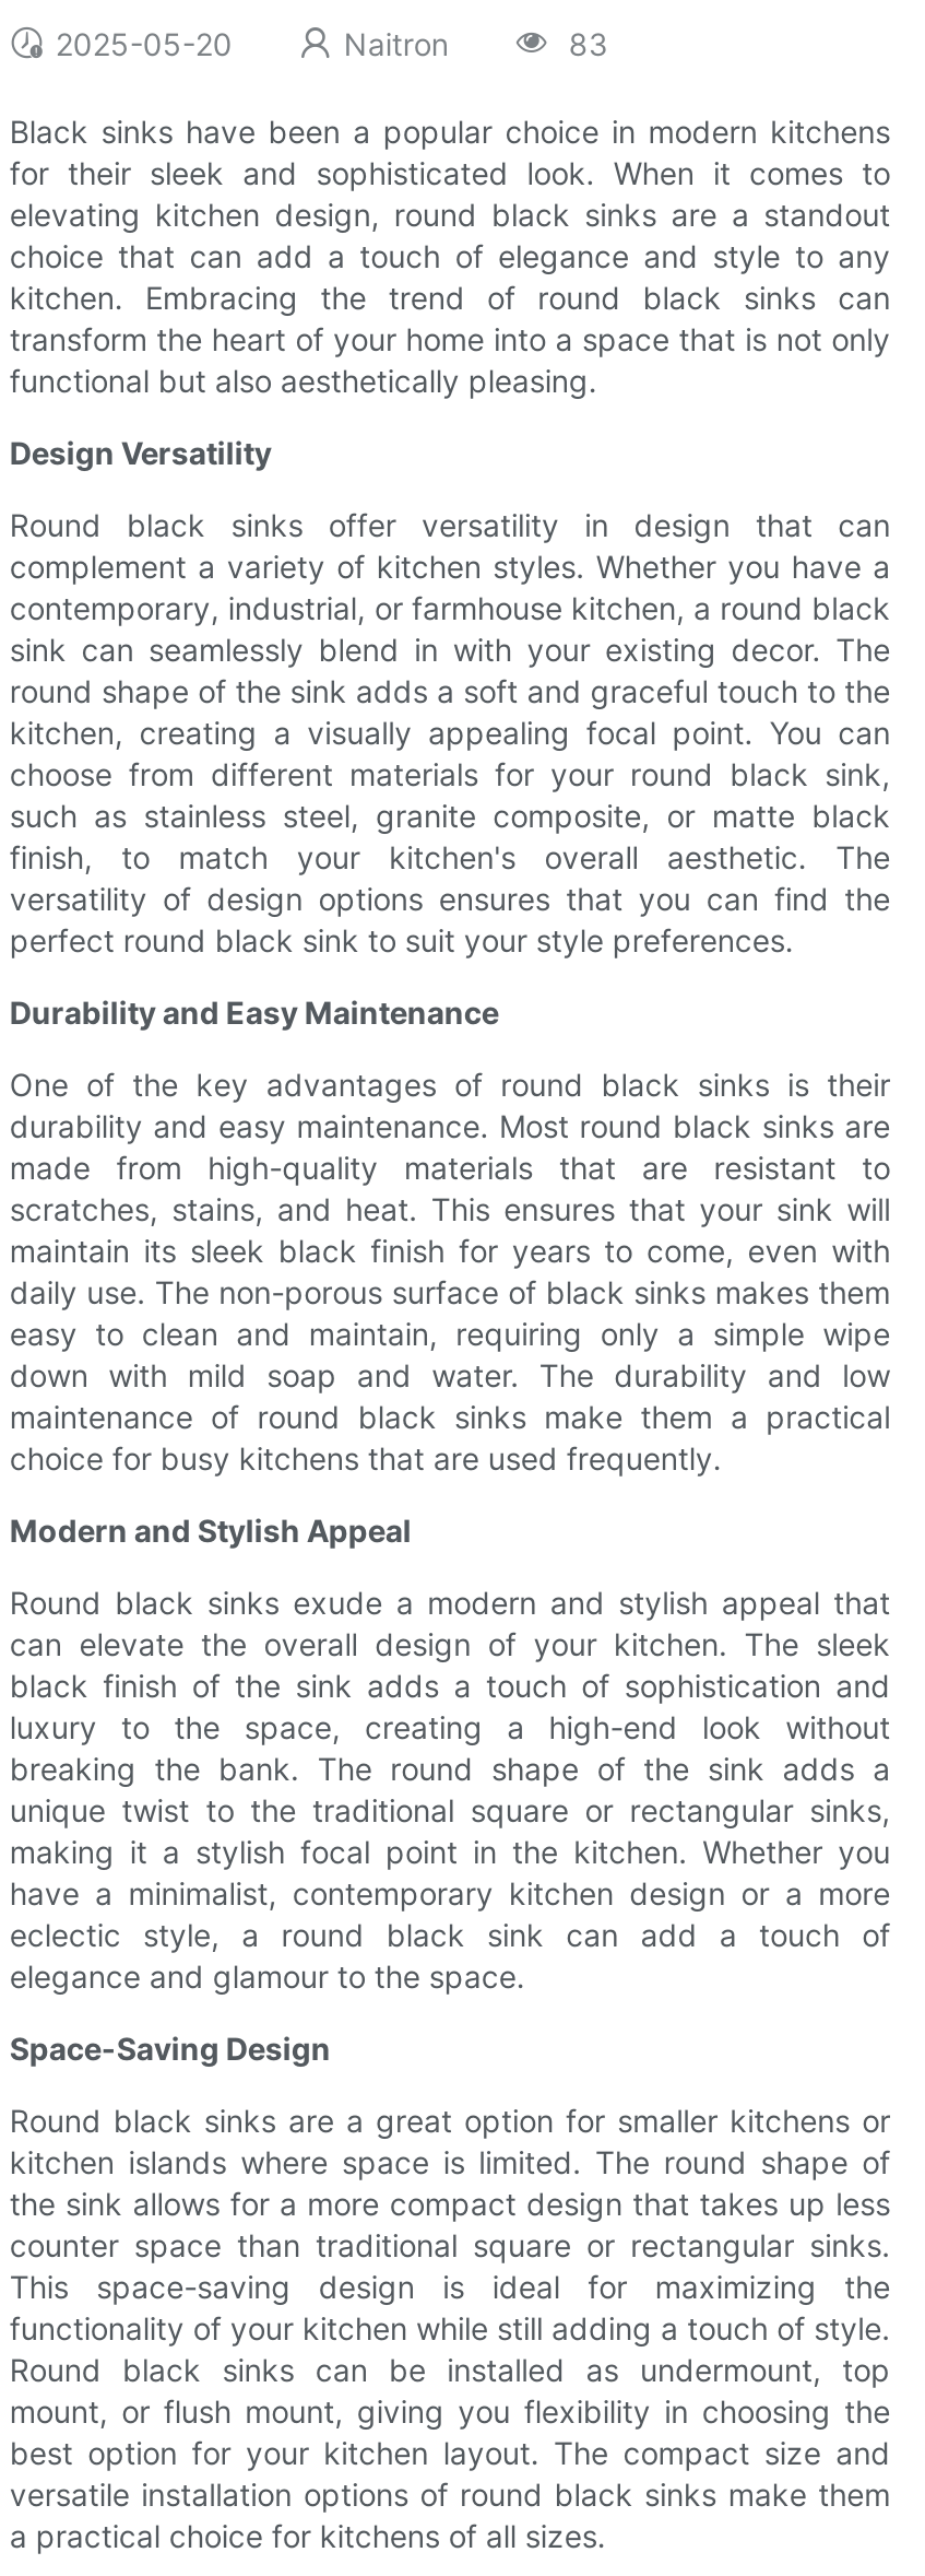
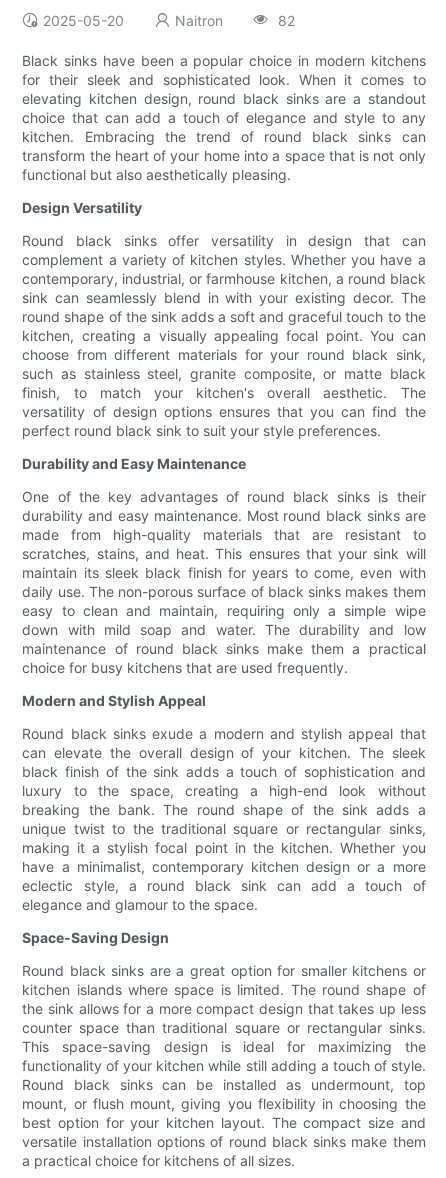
[569,26,608,63] 83 -> [278,12,295,29] 82

